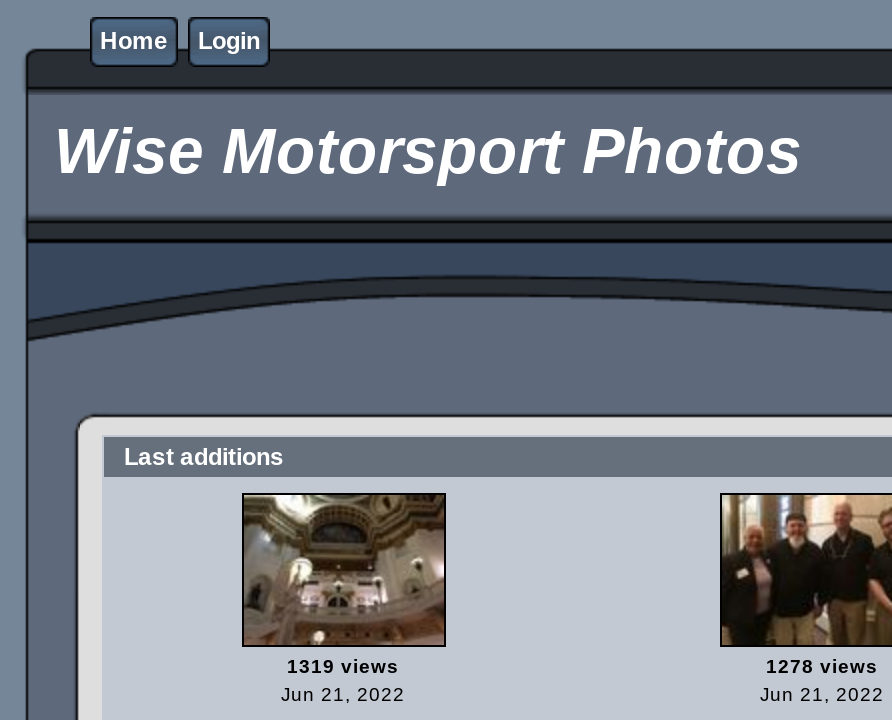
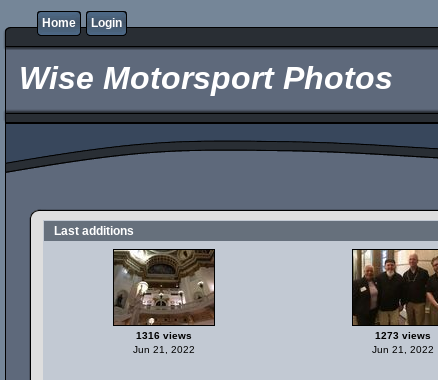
[287,655,399,677] 1319 views -> [135,330,191,341] 1316 views
[766,655,878,677] 1278 views -> [375,330,431,341] 1273 views

